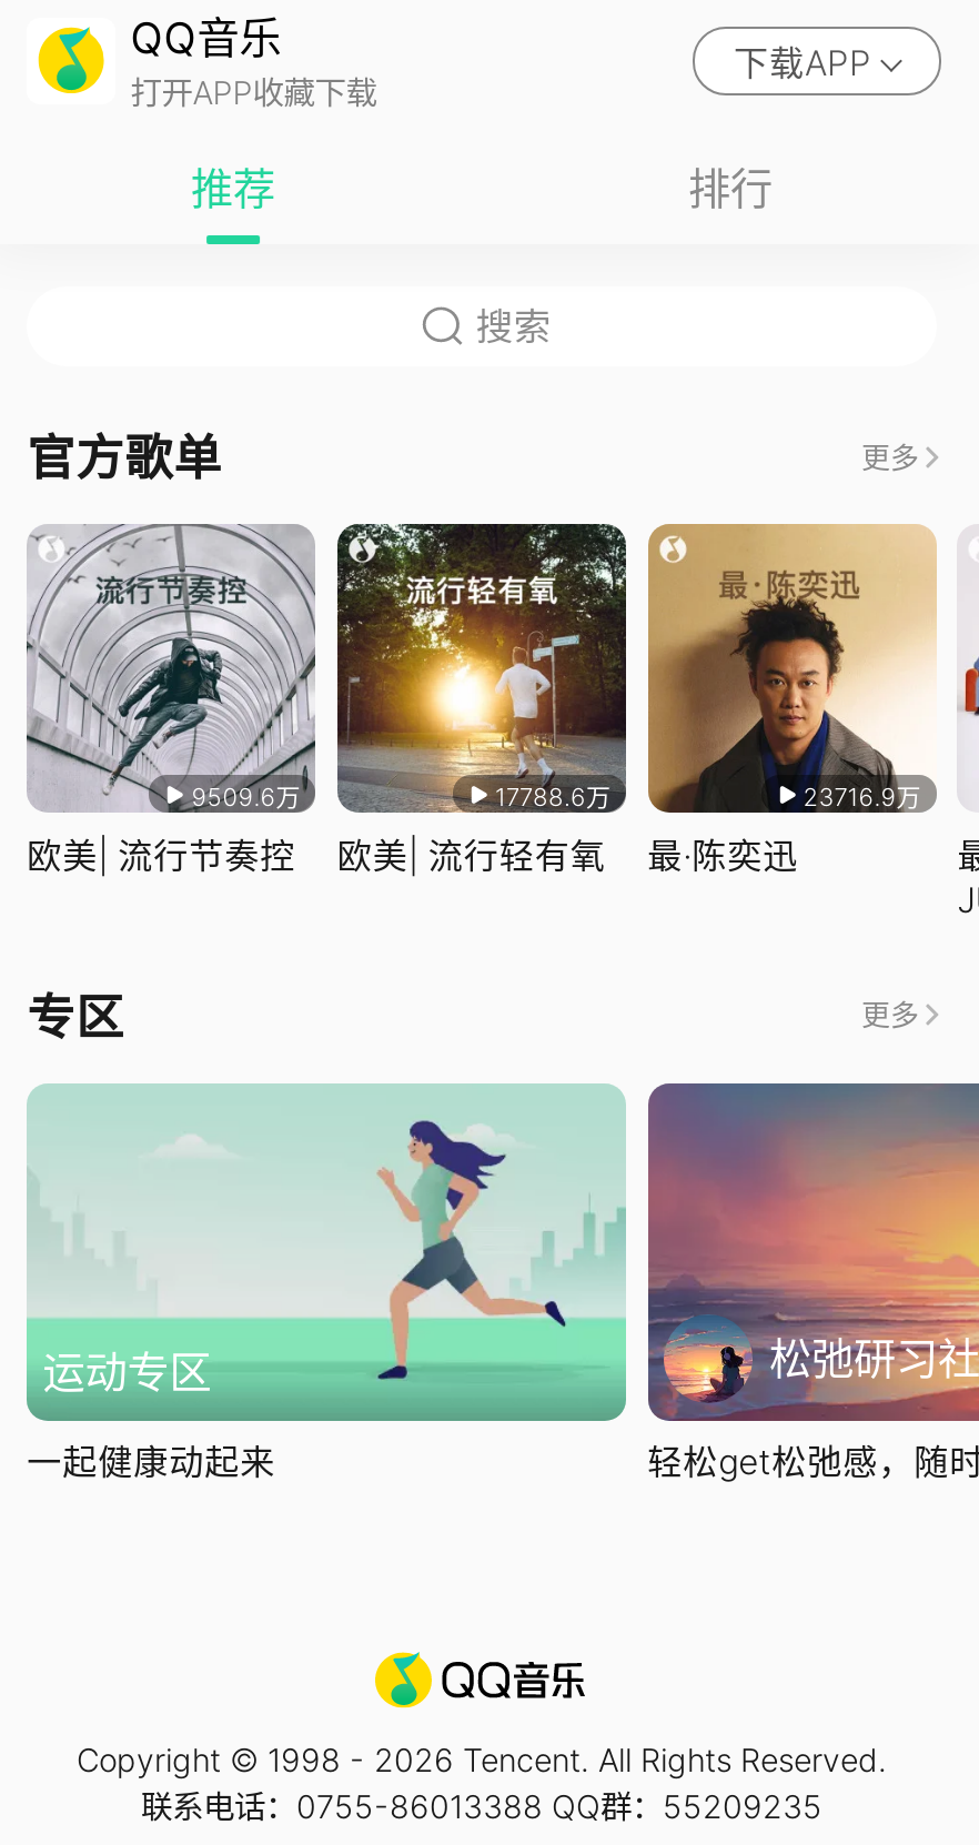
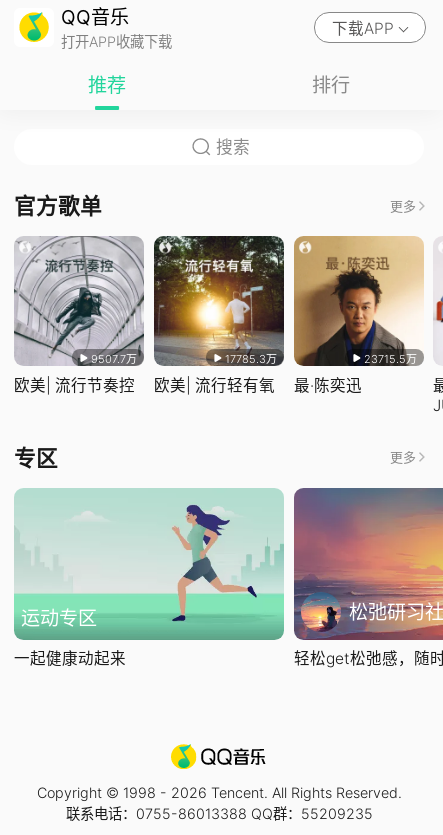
[192,782,300,813] 9509.6万 -> [91,352,137,366] 9507.7万
[495,782,610,813] 17788.6万 -> [225,352,277,366] 17785.3万
[803,782,921,813] 23716.9万 -> [364,352,417,366] 23715.5万

